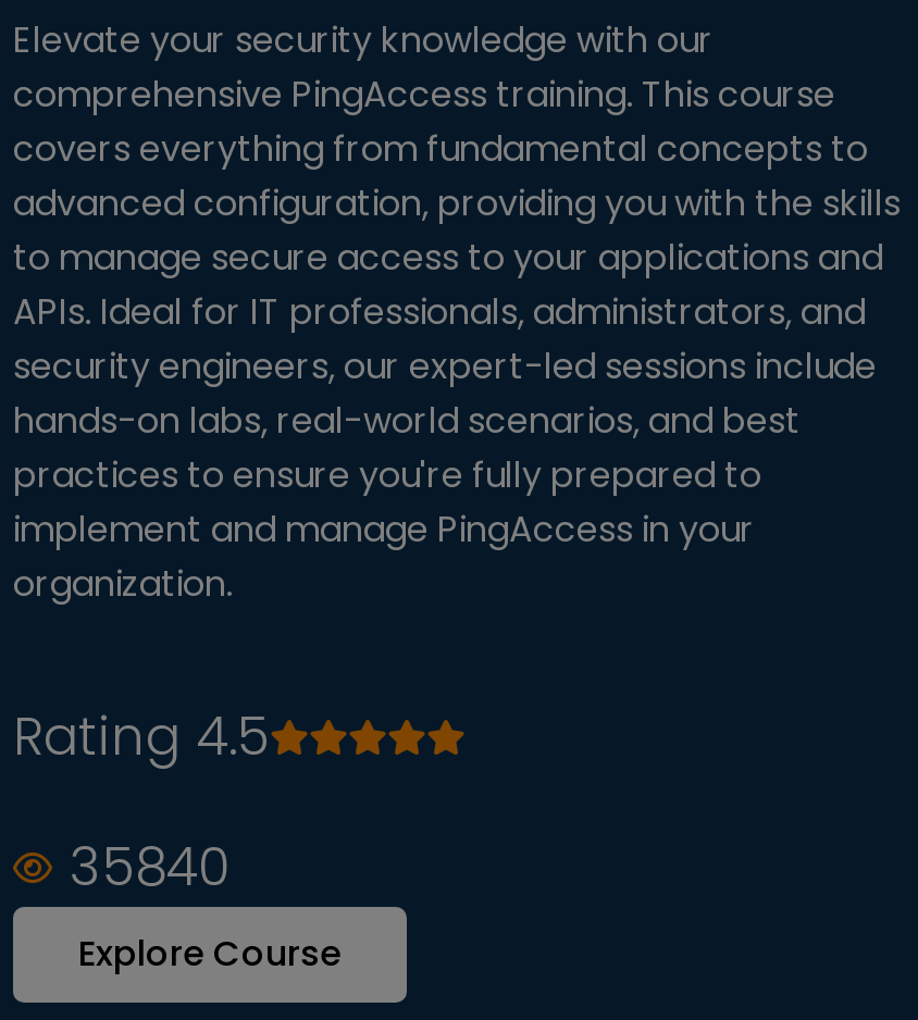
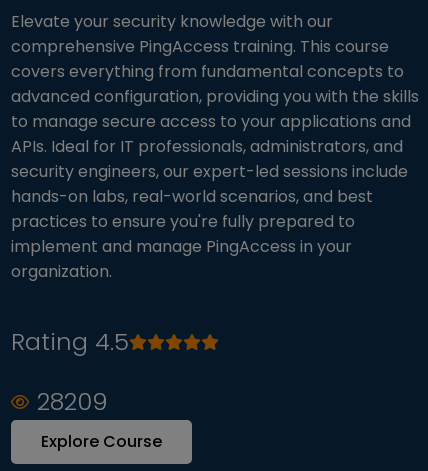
[70,831,231,903] 35840 -> [37,385,108,418] 28209

